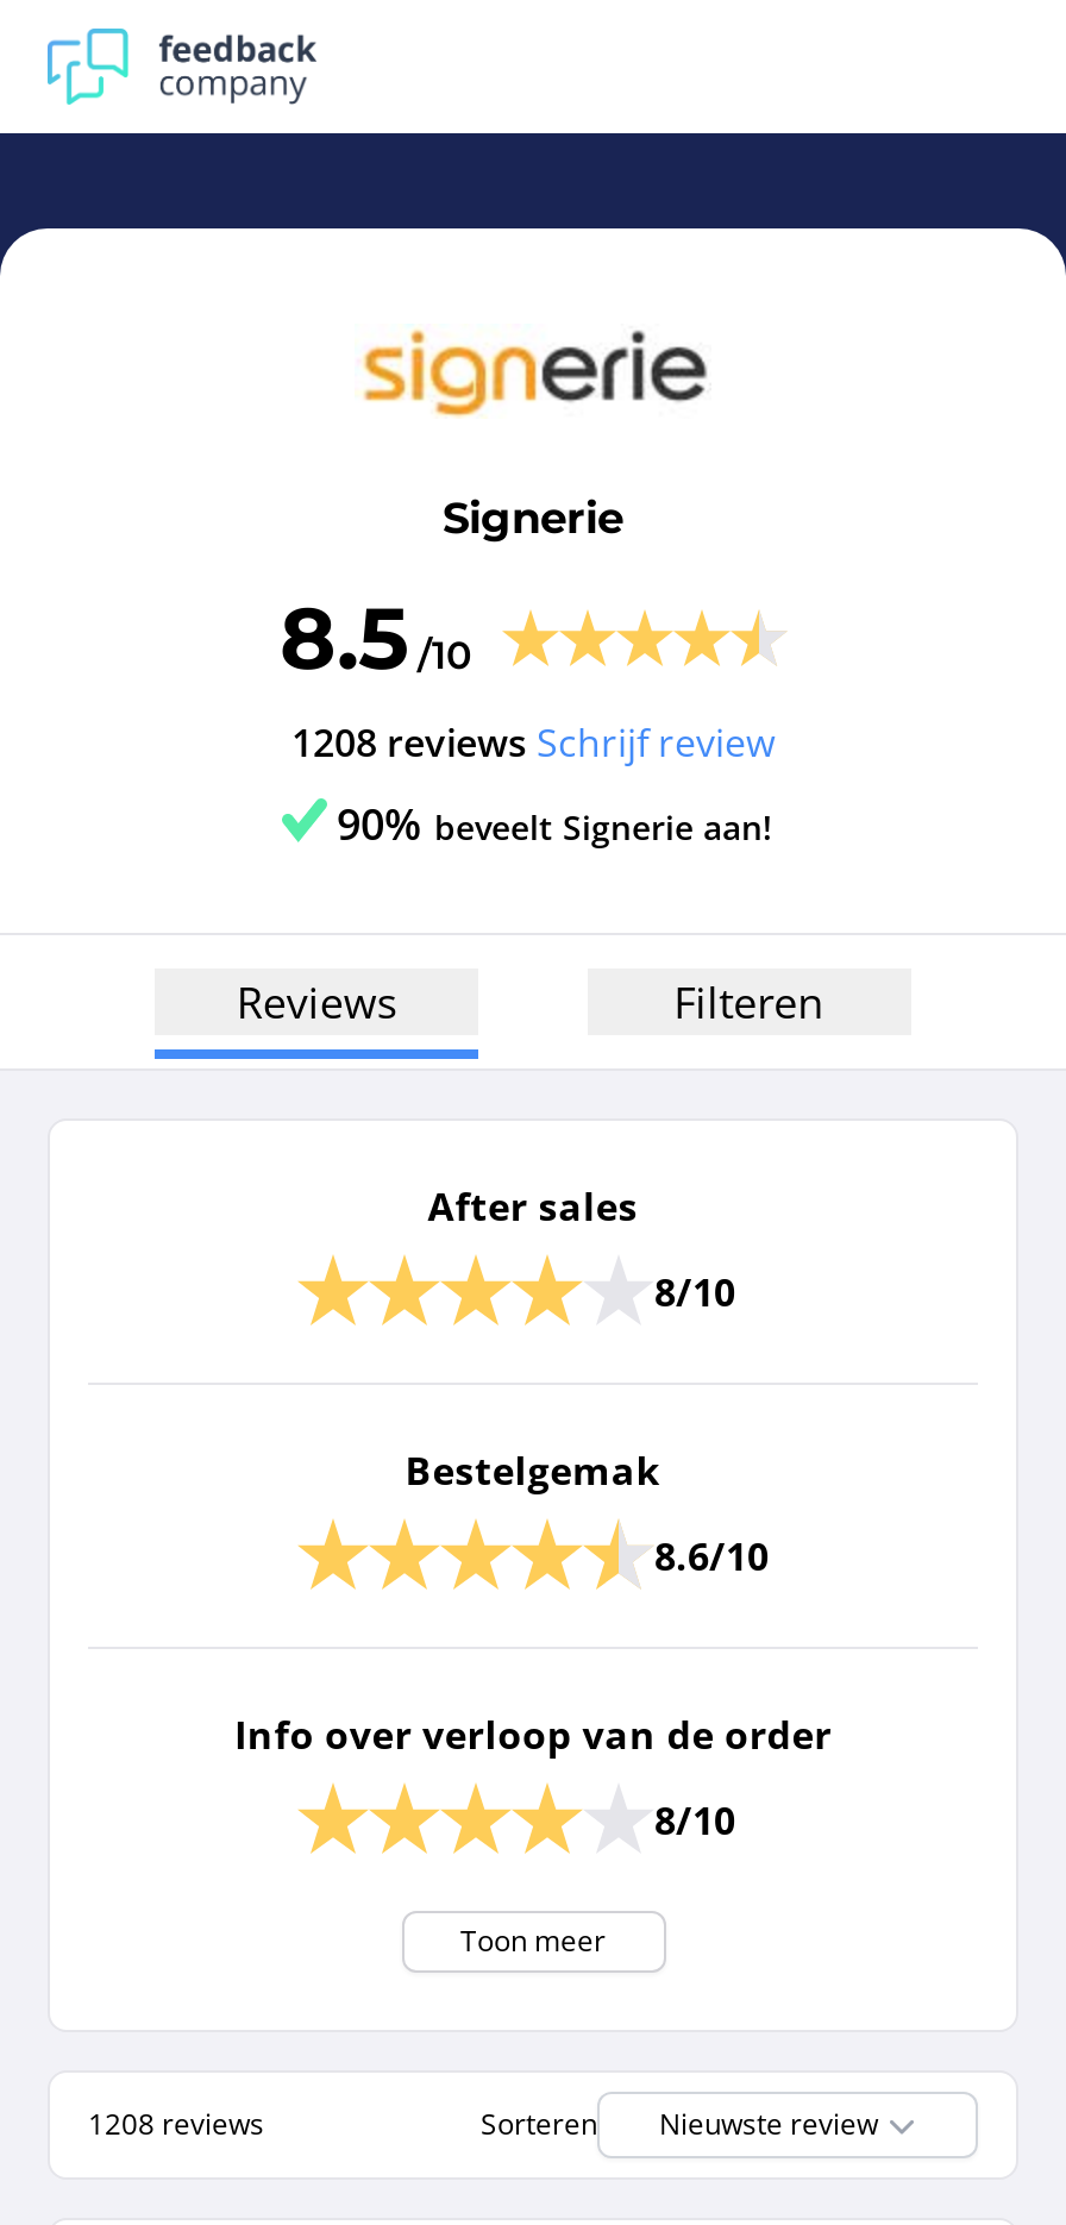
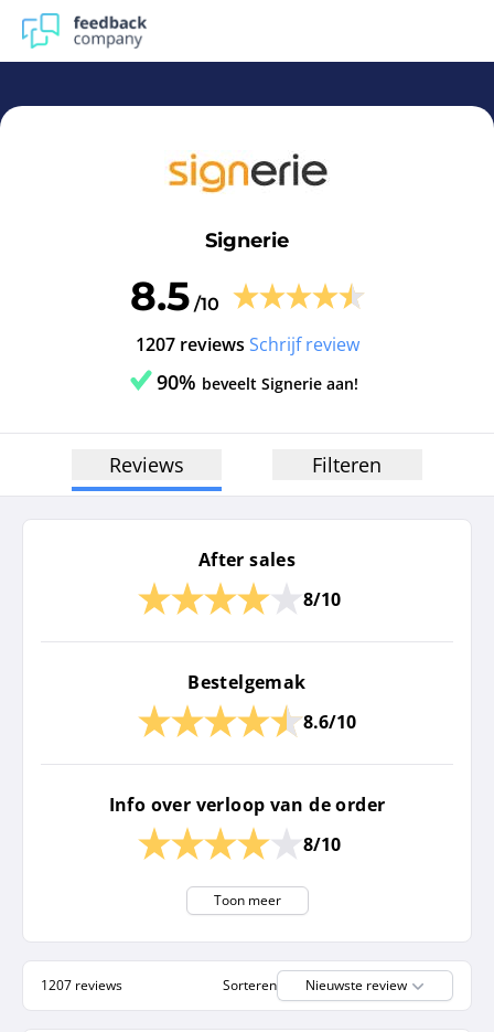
[291,716,775,768] 1208 reviews Schrijf review -> [135,332,359,356] 1207 reviews Schrijf review
[88,2103,264,2144] 1208 reviews -> [41,976,122,994] 1207 reviews

